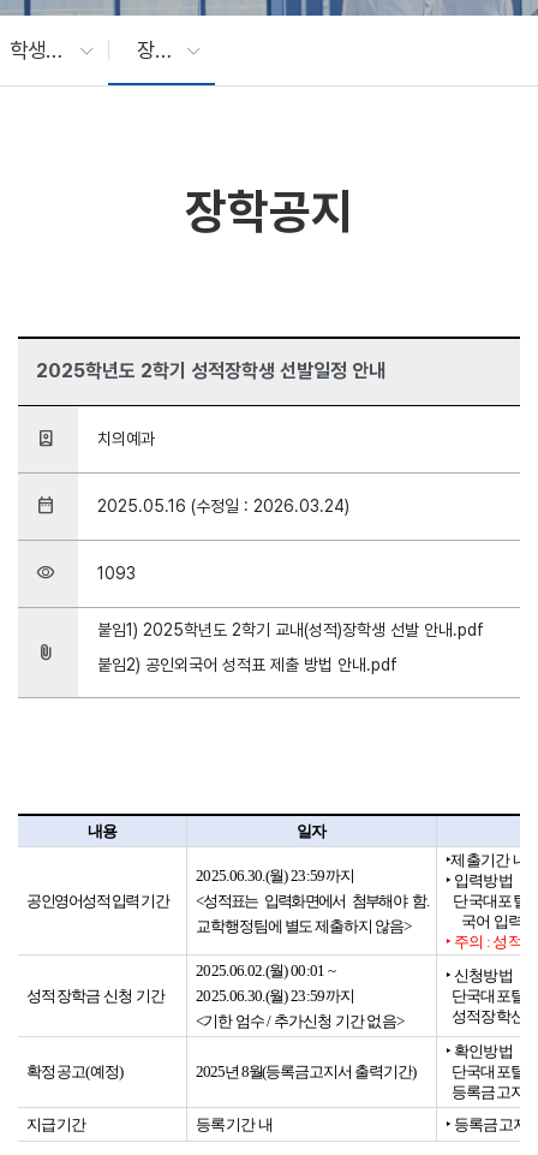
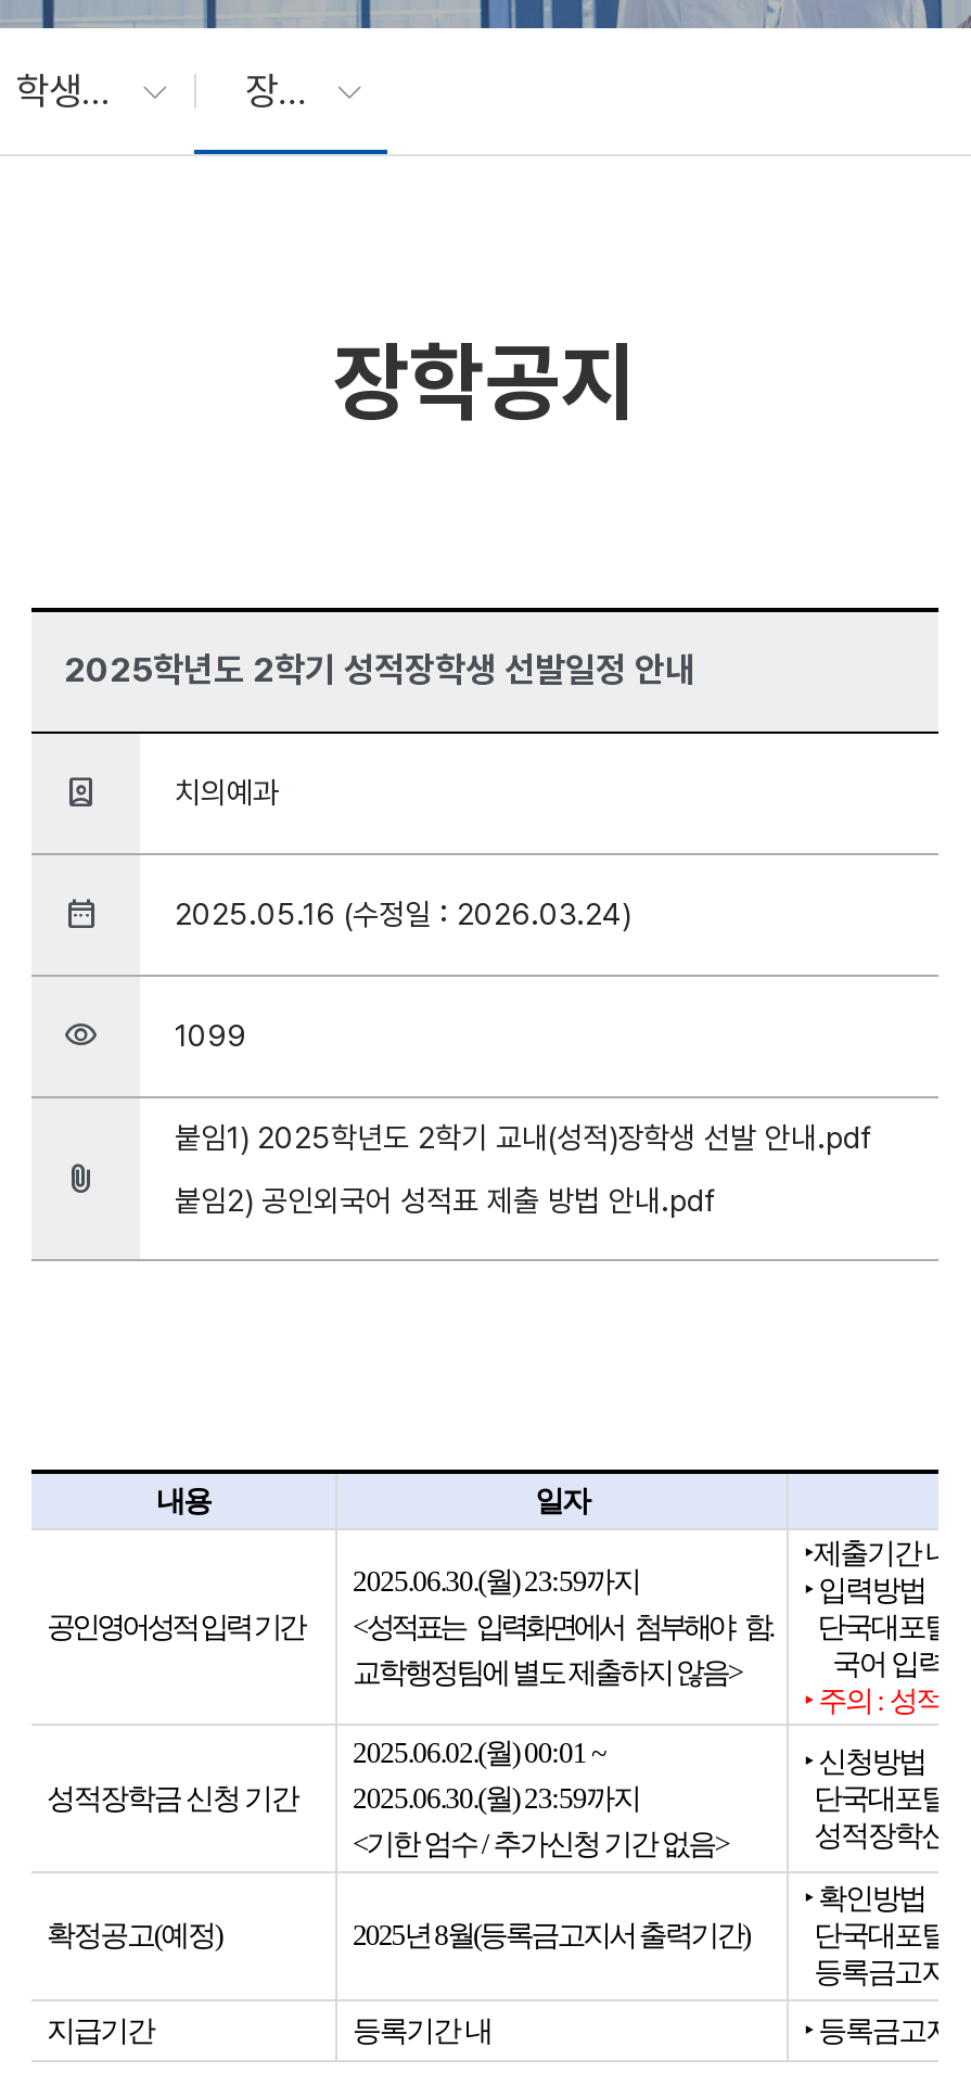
[97,564,136,583] 1093 -> [175,1018,246,1053] 1099

